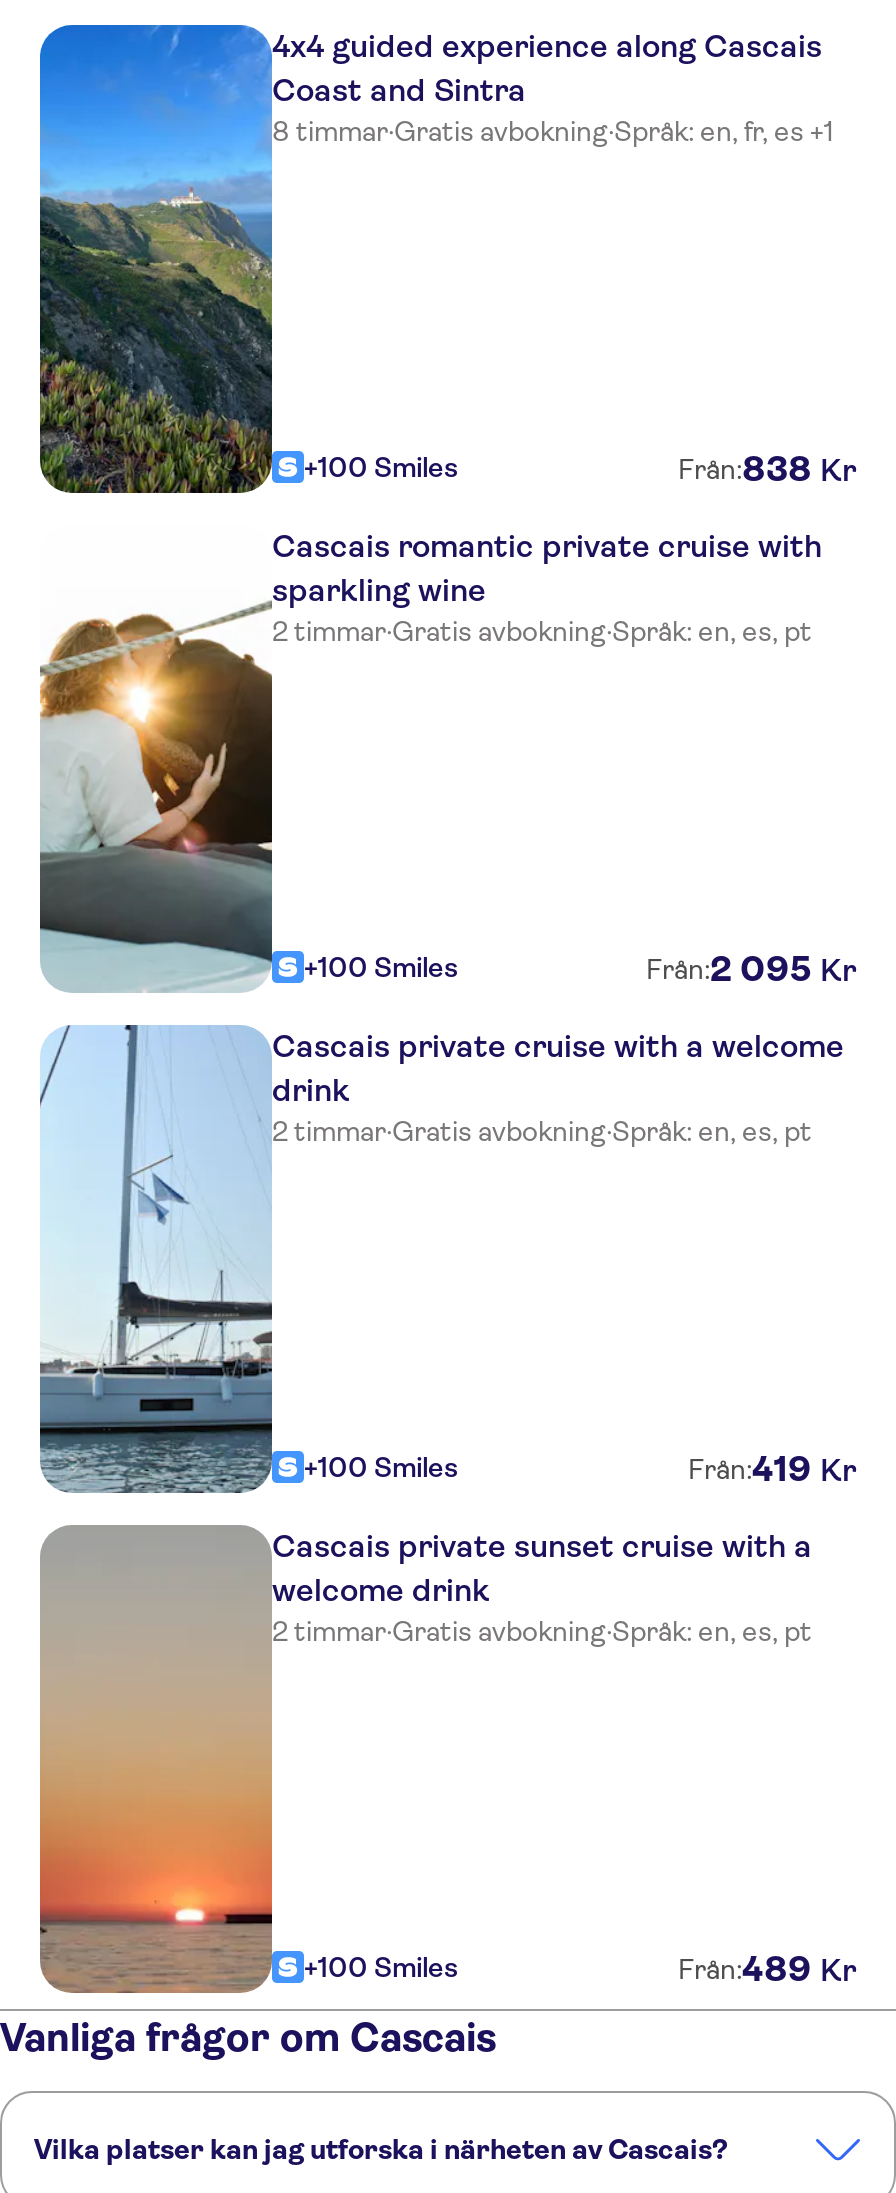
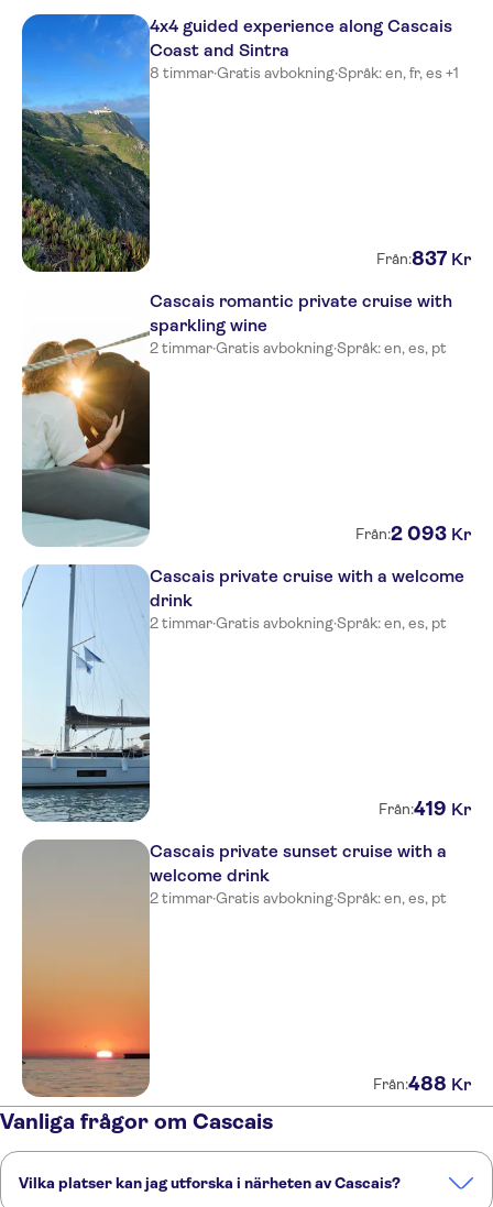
[304,449,856,489] +100 Smiles | Från:838 Kr -> [376,248,471,270] Från:837 Kr
[304,949,856,989] +100 Smiles | Från:2 095 Kr -> [355,523,471,545] Från:2 093 Kr
[304,1451,458,1483] +100 Smiles -> none
[304,1949,856,1989] +100 Smiles | Från:489 Kr -> [373,1073,471,1095] Från:488 Kr

